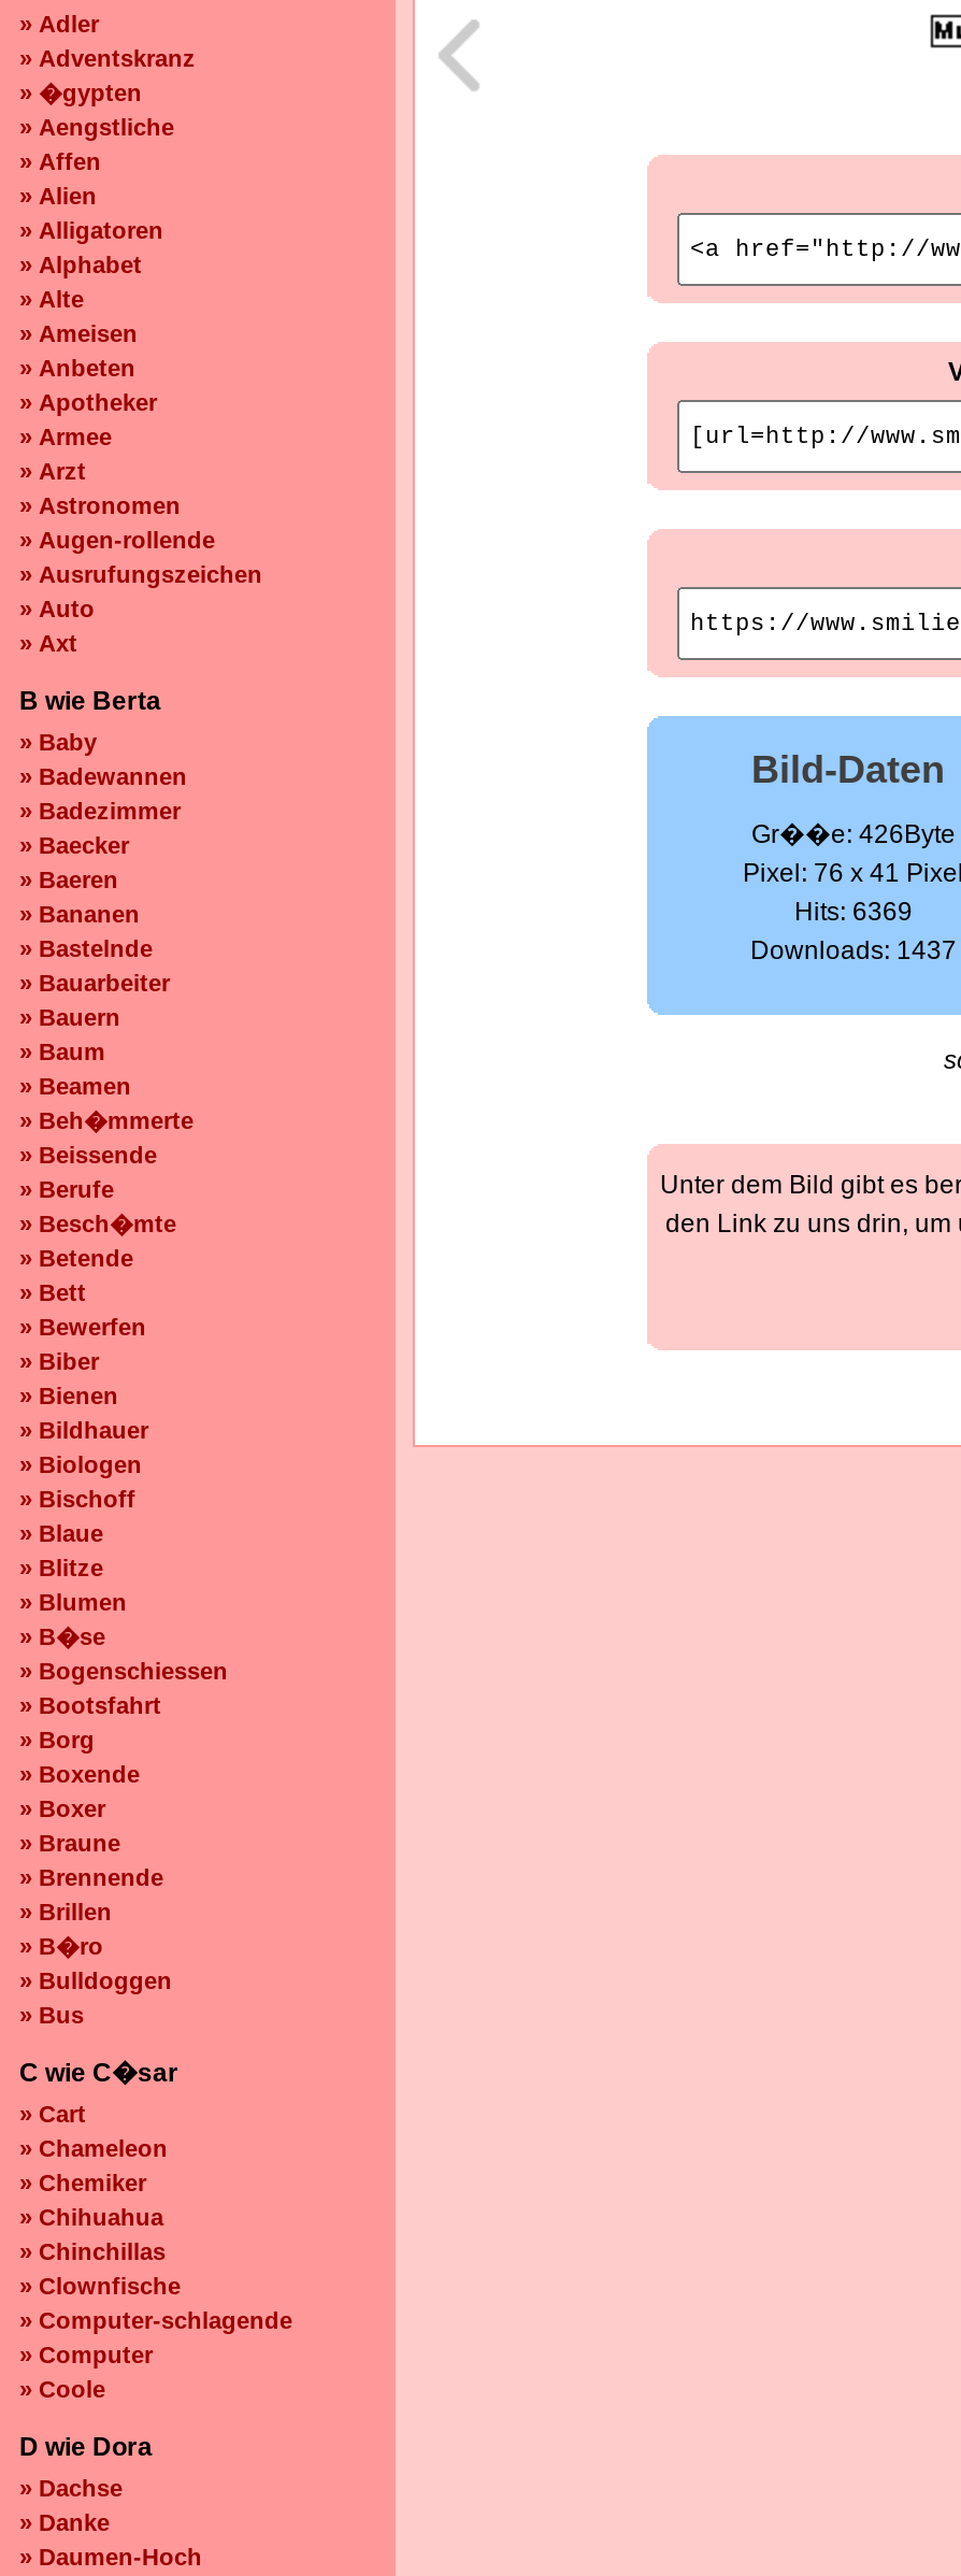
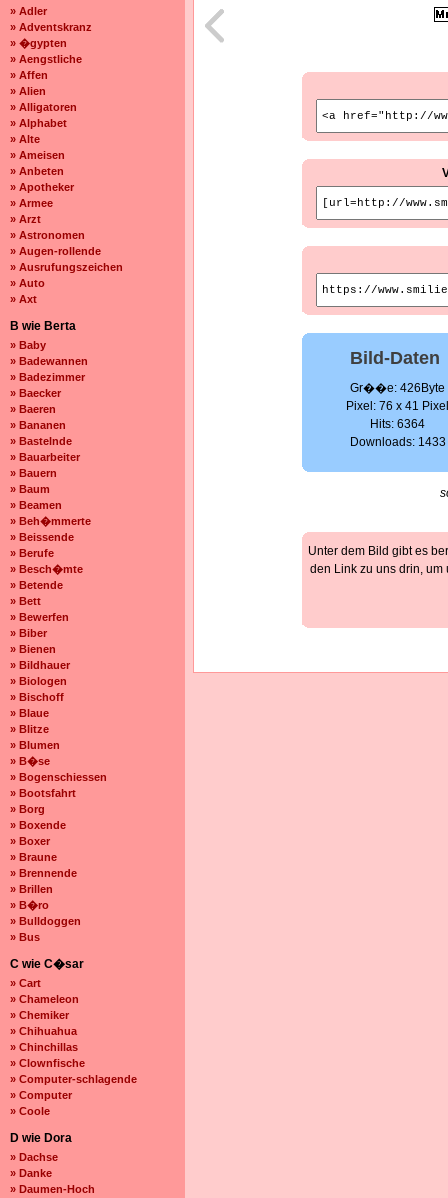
[794,897,913,927] Hits: 6369 -> [370,417,425,431] Hits: 6364
[750,935,957,965] Downloads: 1437 -> [350,435,446,449] Downloads: 1433

